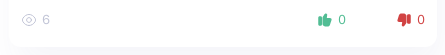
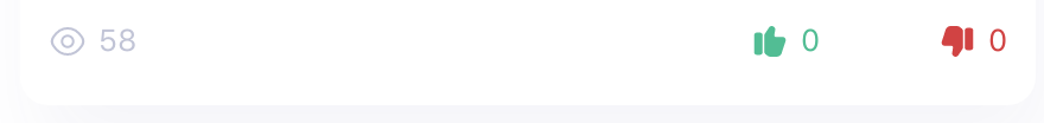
[42,12,50,27] 6 -> [98,23,136,58] 58

